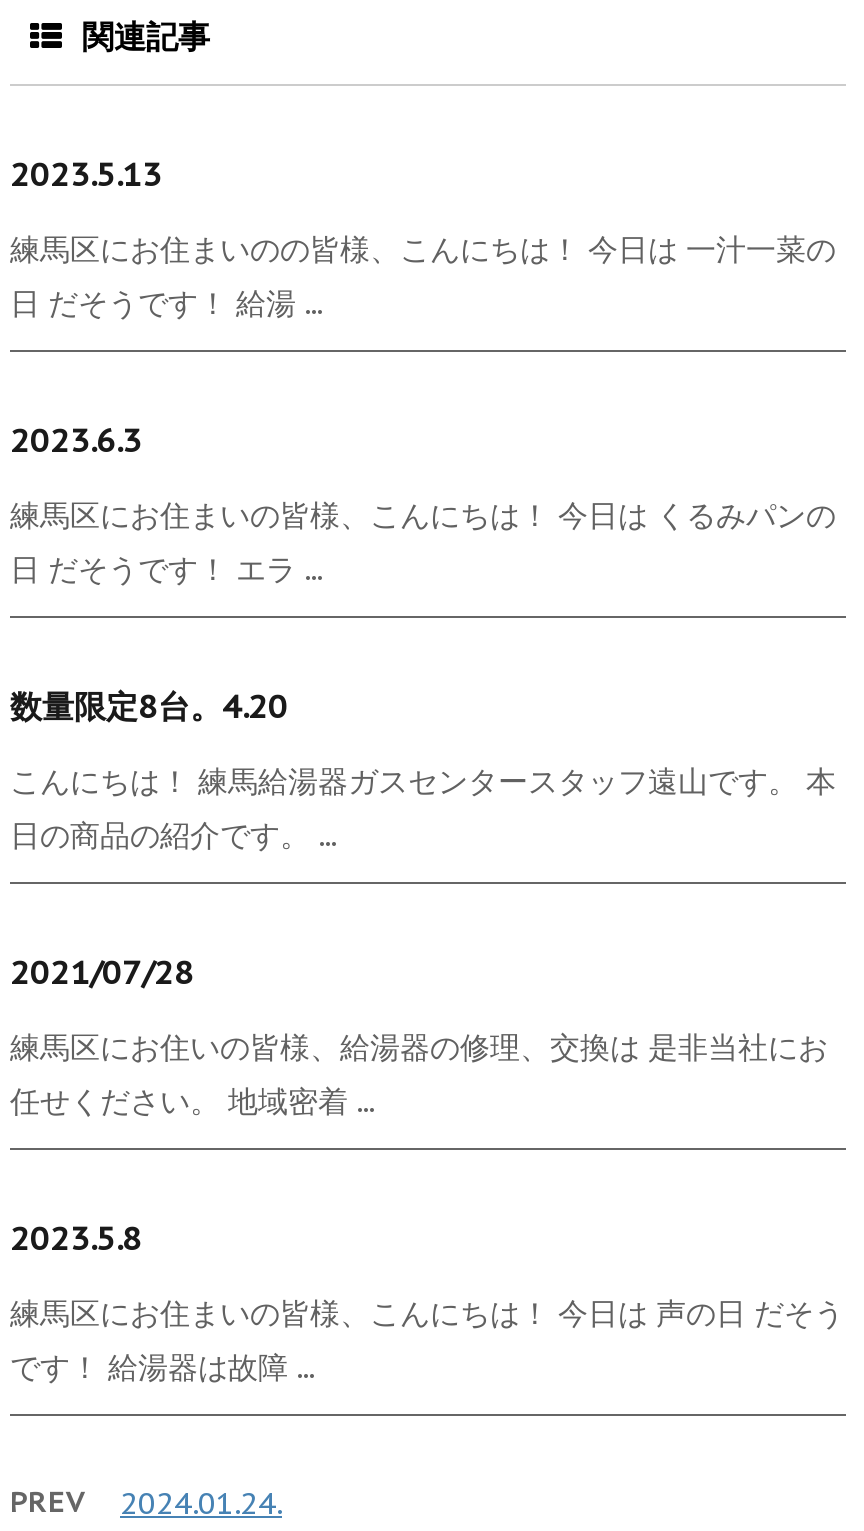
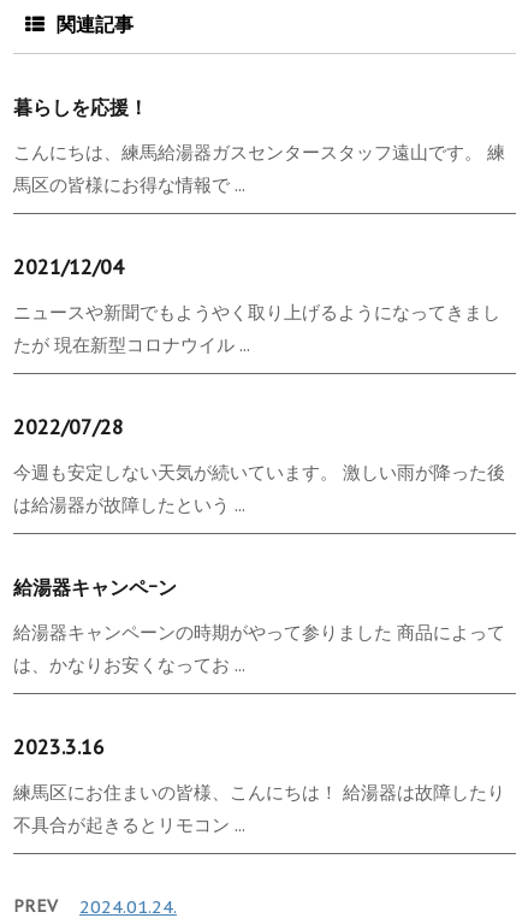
[10,154,162,194] 2023.5.13 -> [13,95,167,119] 暮らしを応援！
[10,230,836,322] 練馬区にお住まいのの皆様、こんにちは！ 今日は 一汁一菜の | 日 だそうです！ 給湯 ... -> [13,141,505,196] こんにちは、練馬給湯器ガスセンタースタッフ遠山です。 練 | 馬区の皆様にお得な情報で ...
[10,420,142,460] 2023.6.3 -> [13,255,124,279] 2021/12/04
[10,496,836,588] 練馬区にお住まいの皆様、こんにちは！ 今日は くるみパンの | 日 だそうです！ エラ ... -> [13,301,500,356] ニュースや新聞でもようやく取り上げるようになってきまし | たが 現在新型コロナウイル ...
[10,686,288,726] 数量限定8台。4.20 -> [13,415,124,439] 2022/07/28
[10,762,836,854] こんにちは！ 練馬給湯器ガスセンタースタッフ遠山です。 本 | 日の商品の紹介です。 ... -> [13,461,505,516] 今週も安定しない天気が続いています。 激しい雨が降った後 | は給湯器が故障したという ...
[10,952,194,992] 2021/07/28 -> [13,575,177,599] 給湯器キャンペｰン
[10,1028,828,1120] 練馬区にお住いの皆様、給湯器の修理、交換は 是非当社にお | 任せください。 地域密着 ... -> [13,621,505,676] 給湯器キャンペーンの時期がやって参りました 商品によって | は、かなりお安くなってお ...
[10,1218,142,1258] 2023.5.8 -> [13,735,105,759] 2023.3.16
[10,1294,844,1386] 練馬区にお住まいの皆様、こんにちは！ 今日は 声の日 だそう | です！ 給湯器は故障 ... -> [13,781,505,836] 練馬区にお住まいの皆様、こんにちは！ 給湯器は故障したり | 不具合が起きるとリモコン ...

